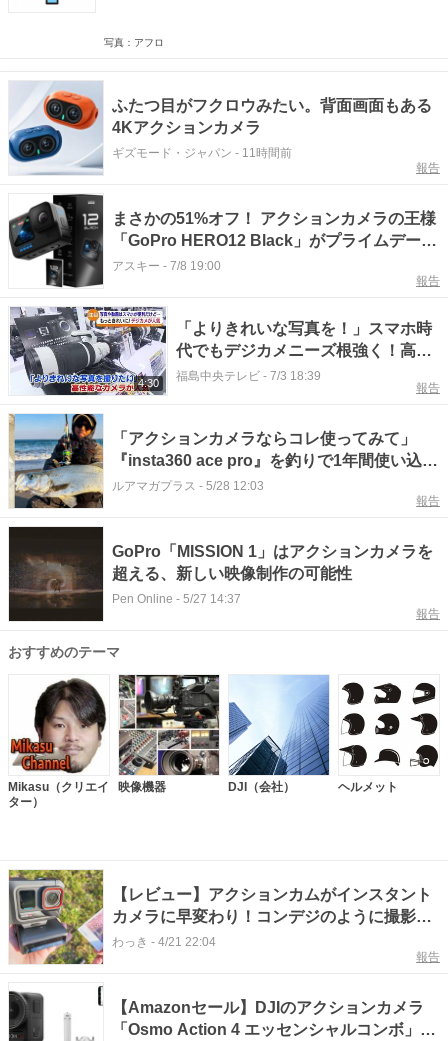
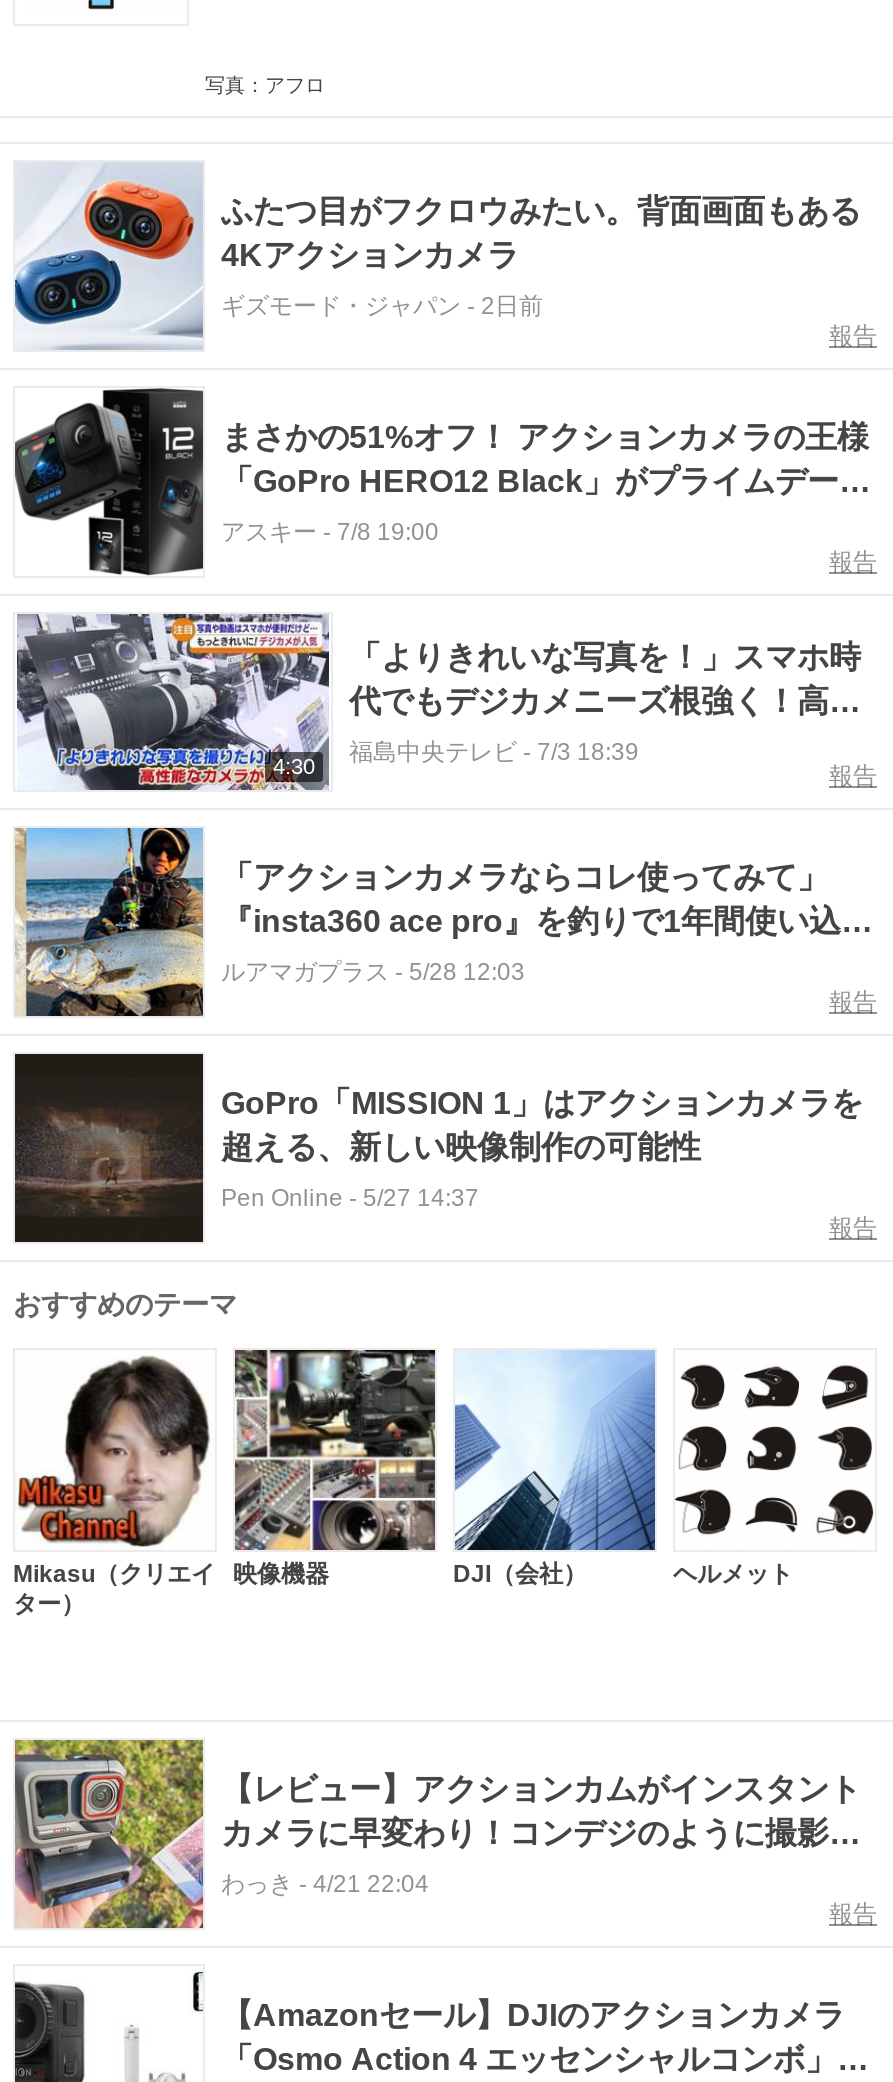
[112,146,292,160] ギズモード・ジャパン- 11時間前 -> [221,292,543,320] ギズモード・ジャパン- 2日前

